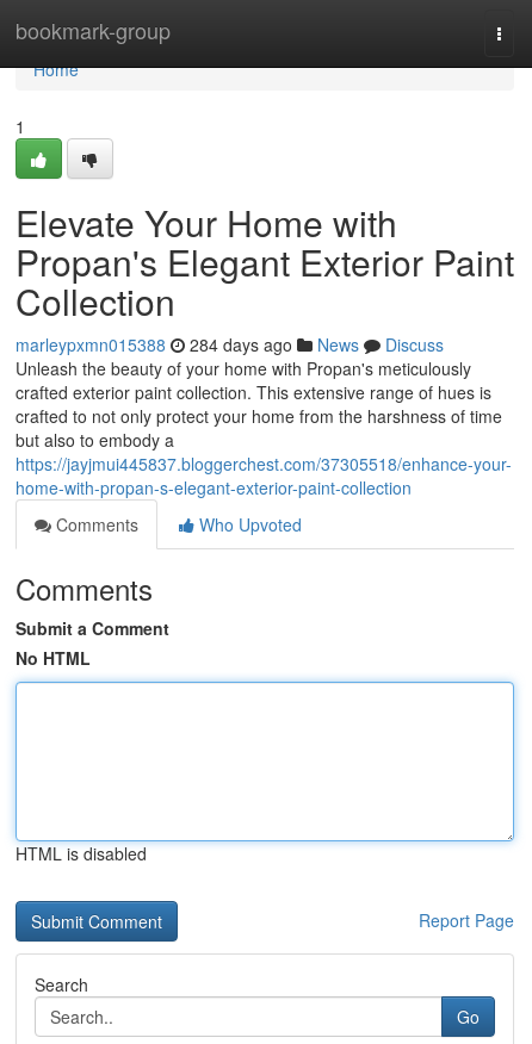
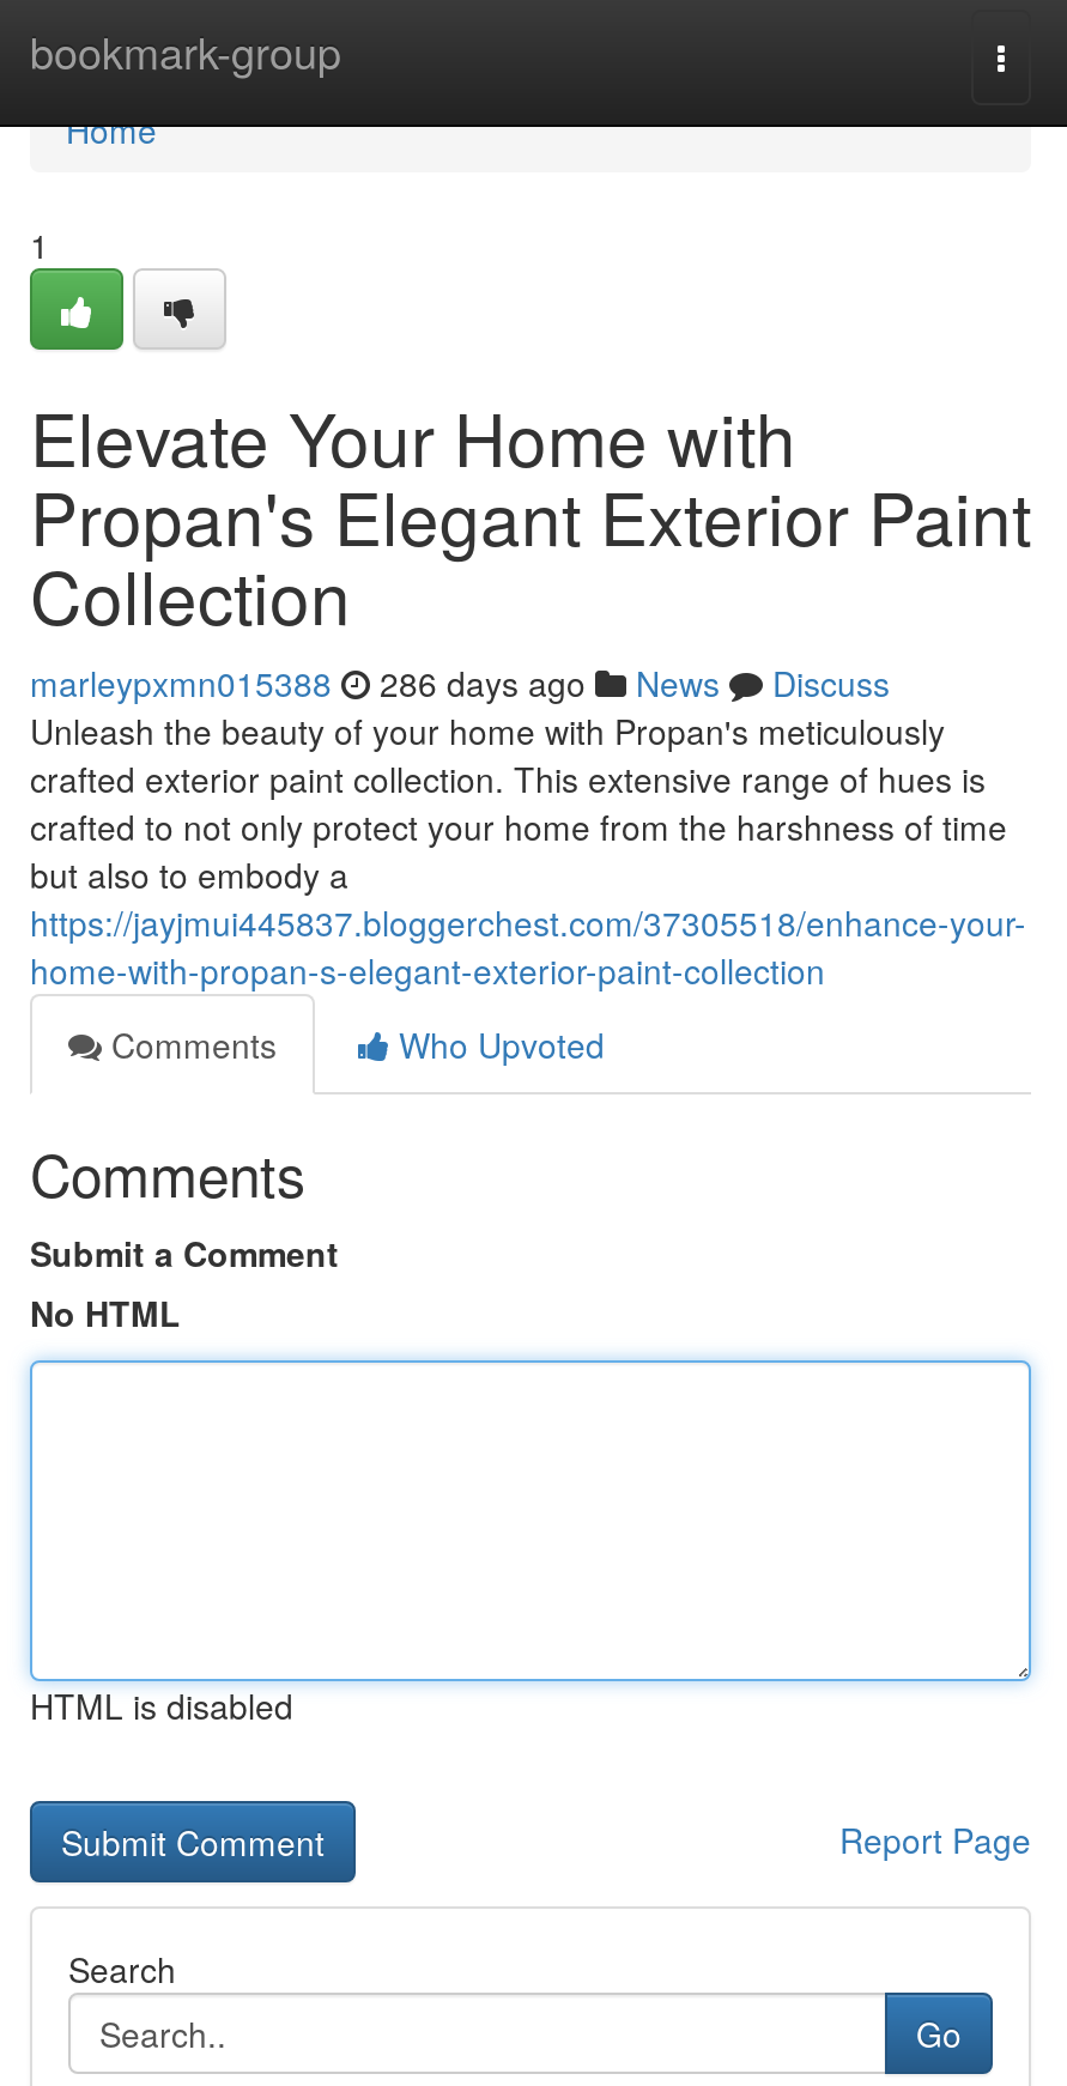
[16,333,444,356] marleypxmn015388 284 days ago News Discuss -> [30,659,890,707] marleypxmn015388 286 days ago News Discuss

